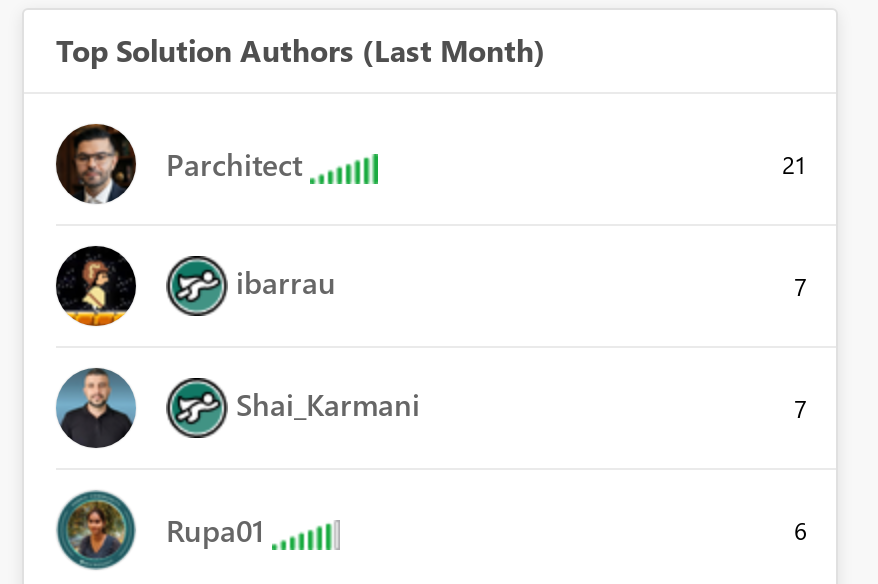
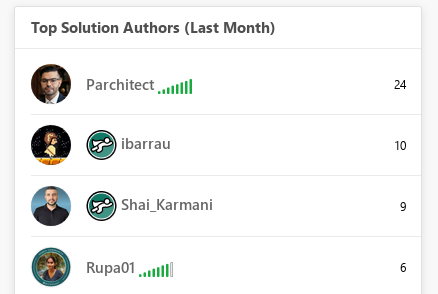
[782,148,806,180] 21 -> [394,76,406,92] 24
[794,270,806,302] 7 -> [394,137,406,153] 10
[794,392,806,424] 7 -> [400,198,406,214] 9

